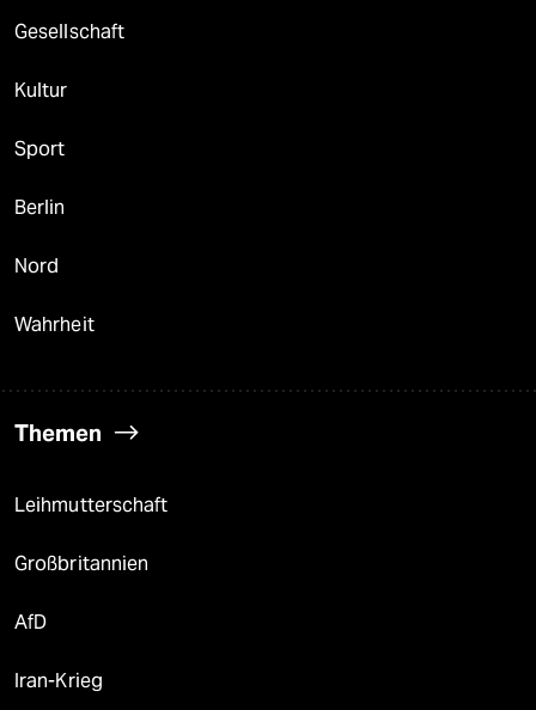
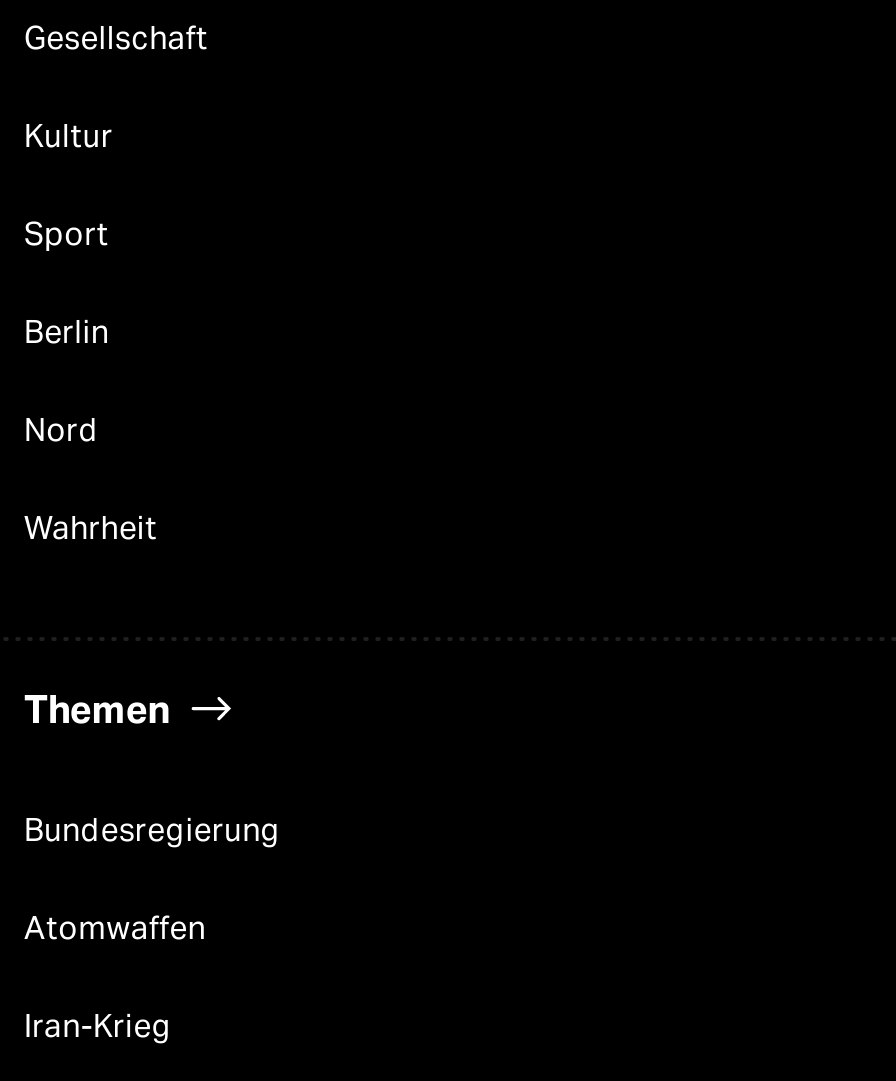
[14,493,168,633] Leihmutterschaft | Großbritannien | AfD -> [24,811,281,947] Bundesregierung | Atomwaffen

